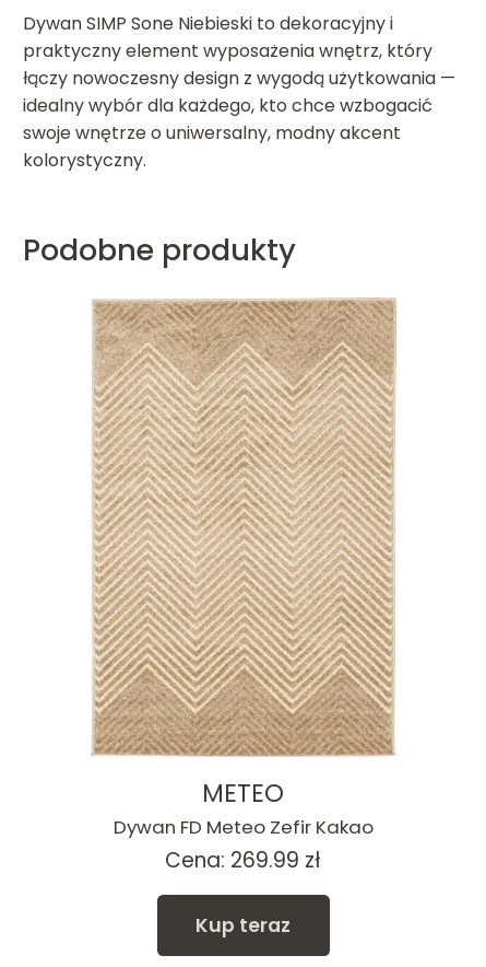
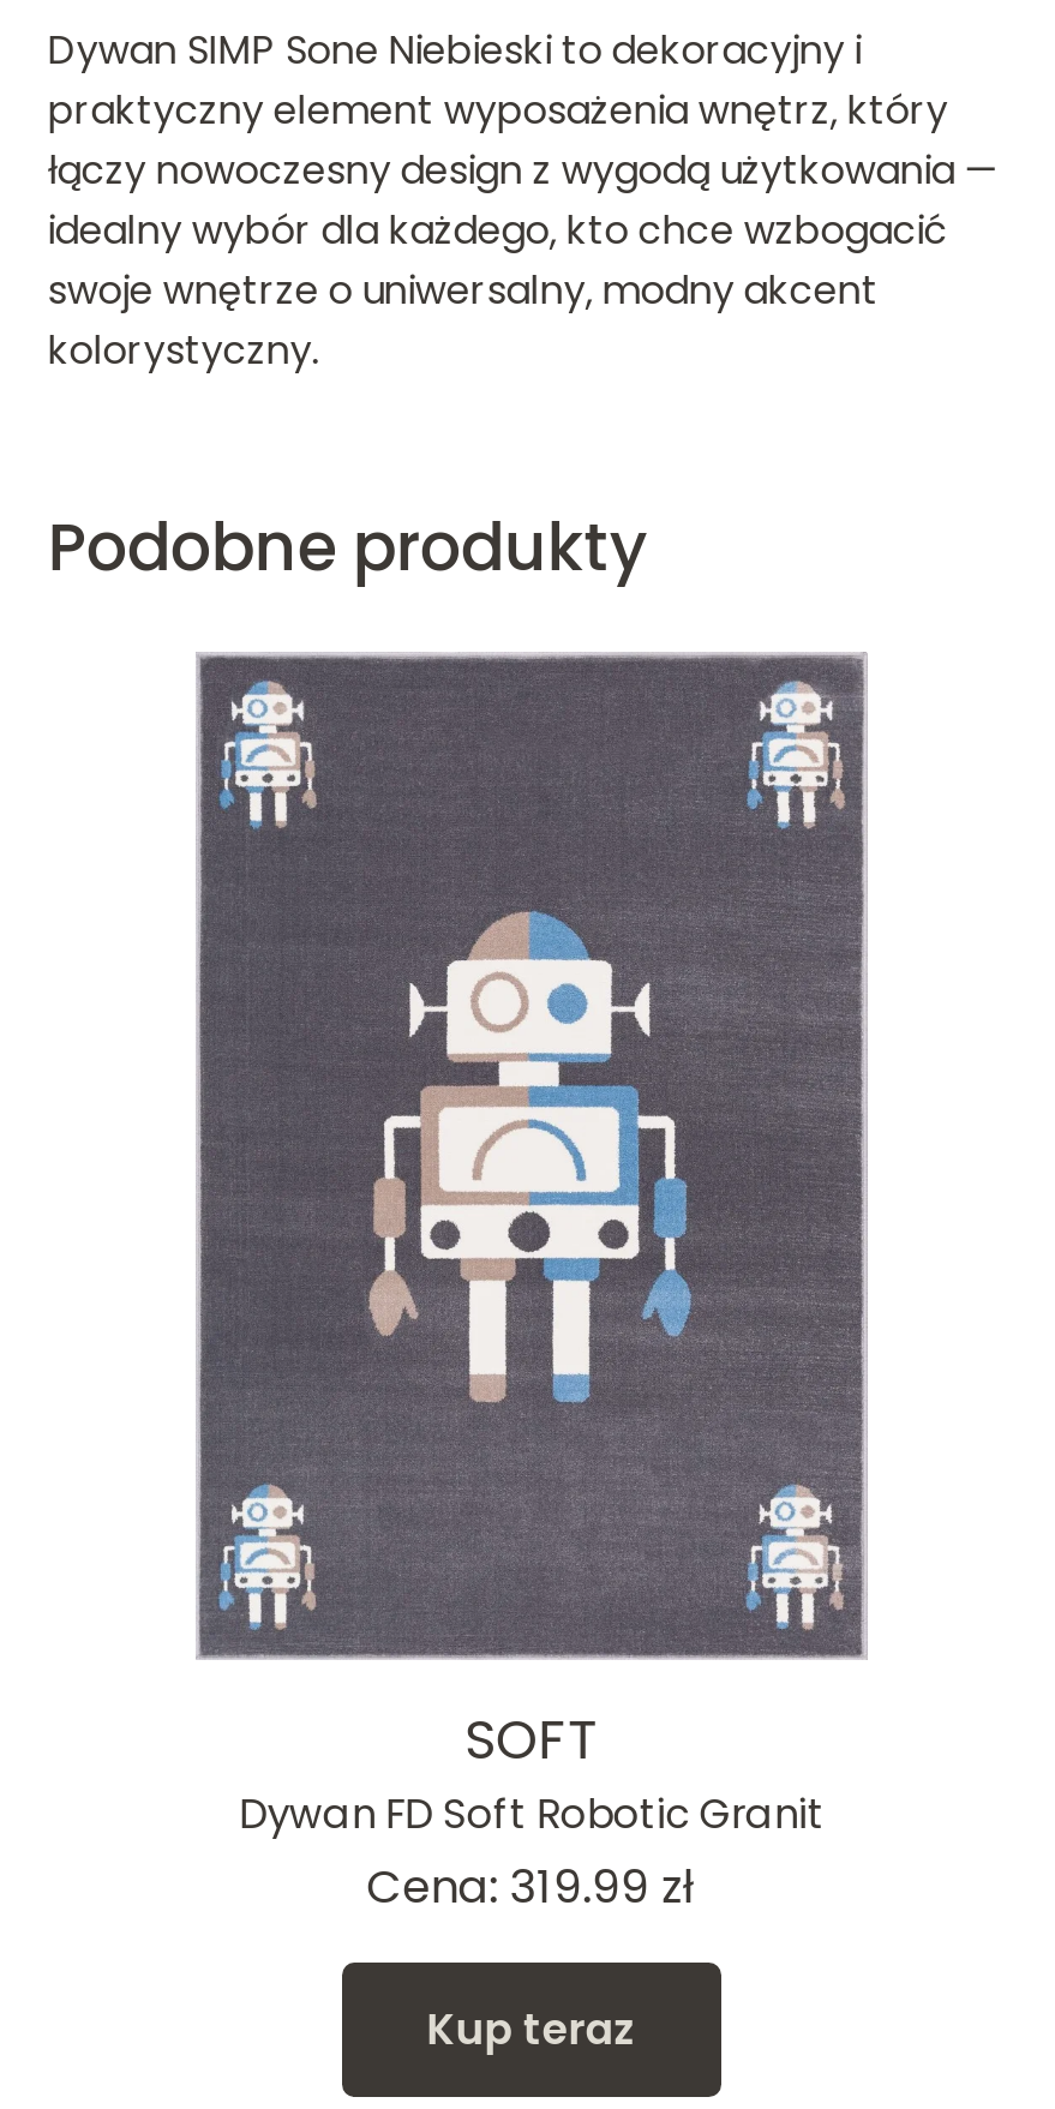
[92,298,395,875] [image] | METEO | Dywan FD Meteo Zefir Kakao | Cena: 269.99 zł -> [196,652,868,1920] [image] | SOFT | Dywan FD Soft Robotic Granit | Cena: 319.99 zł

